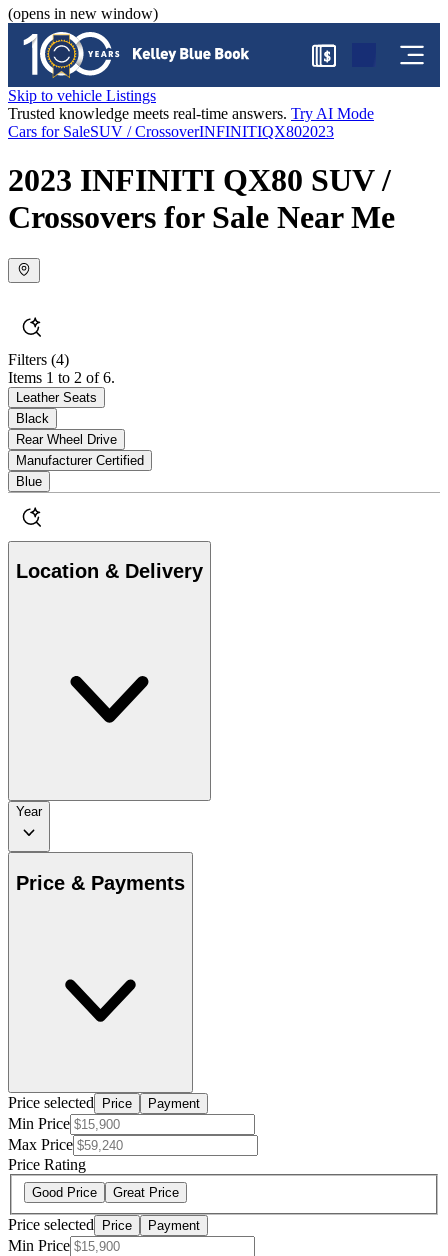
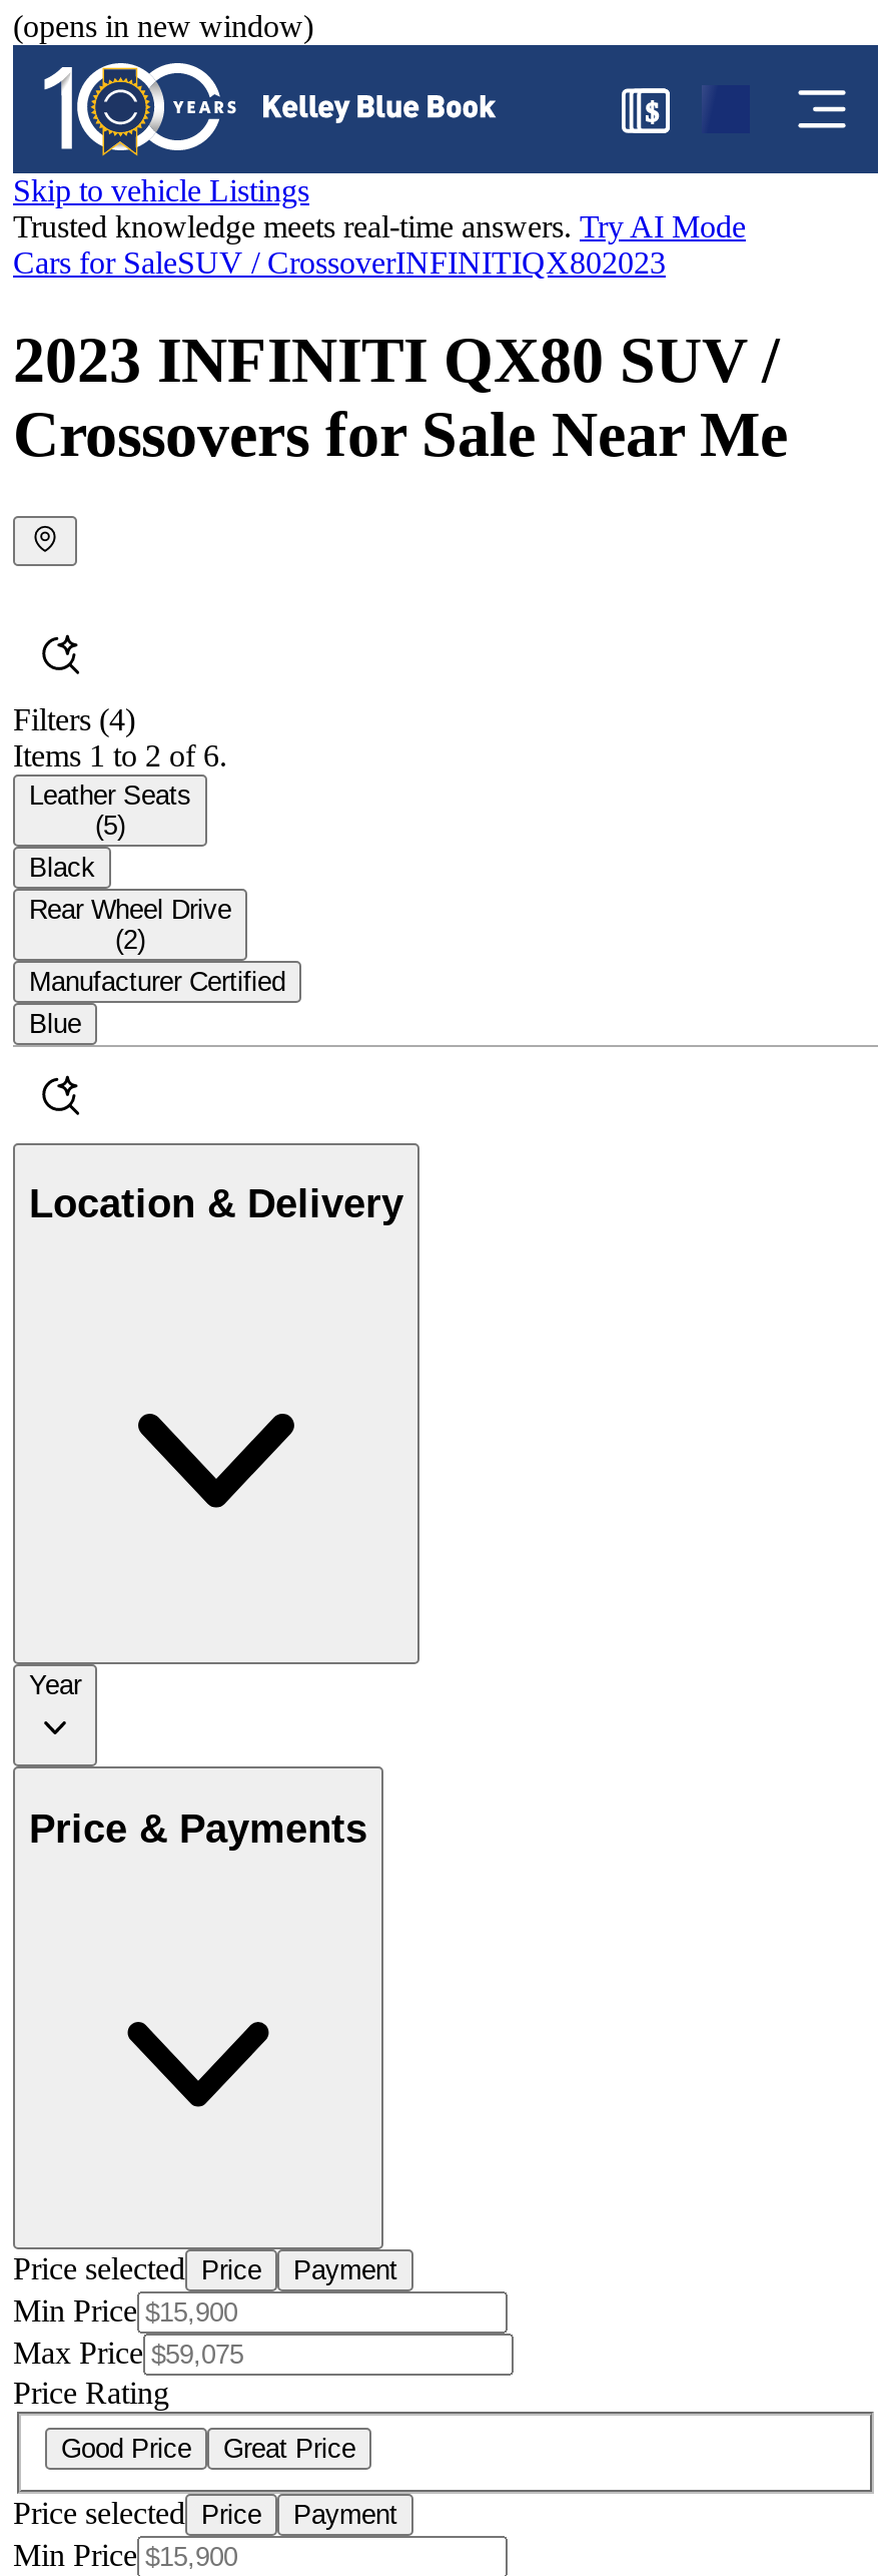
none -> [95,810,125,840] (5)
none -> [115,925,145,955] (2)

